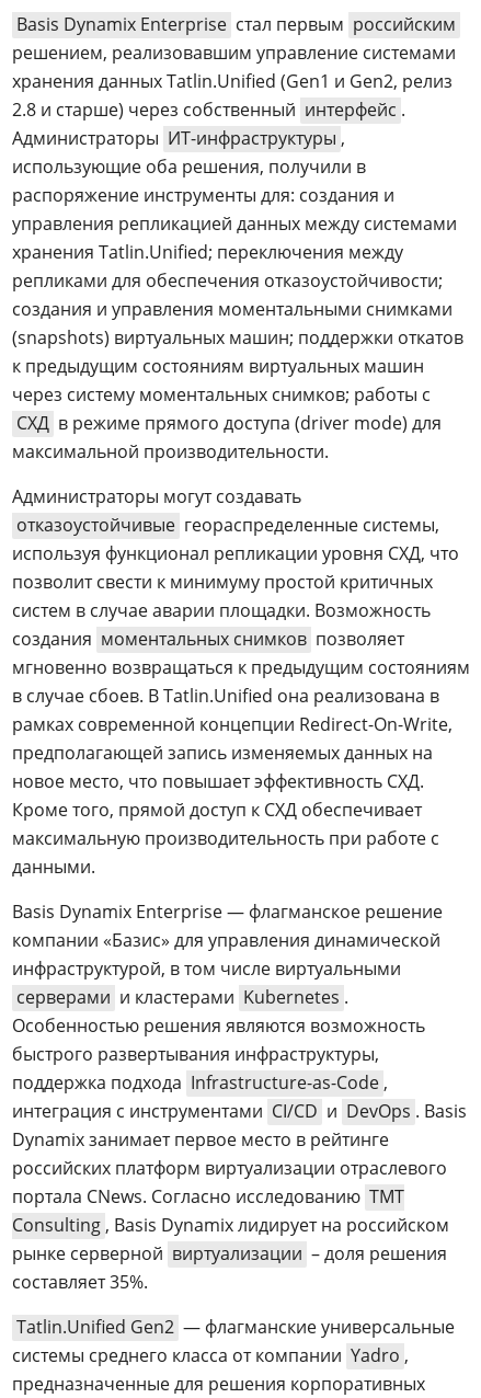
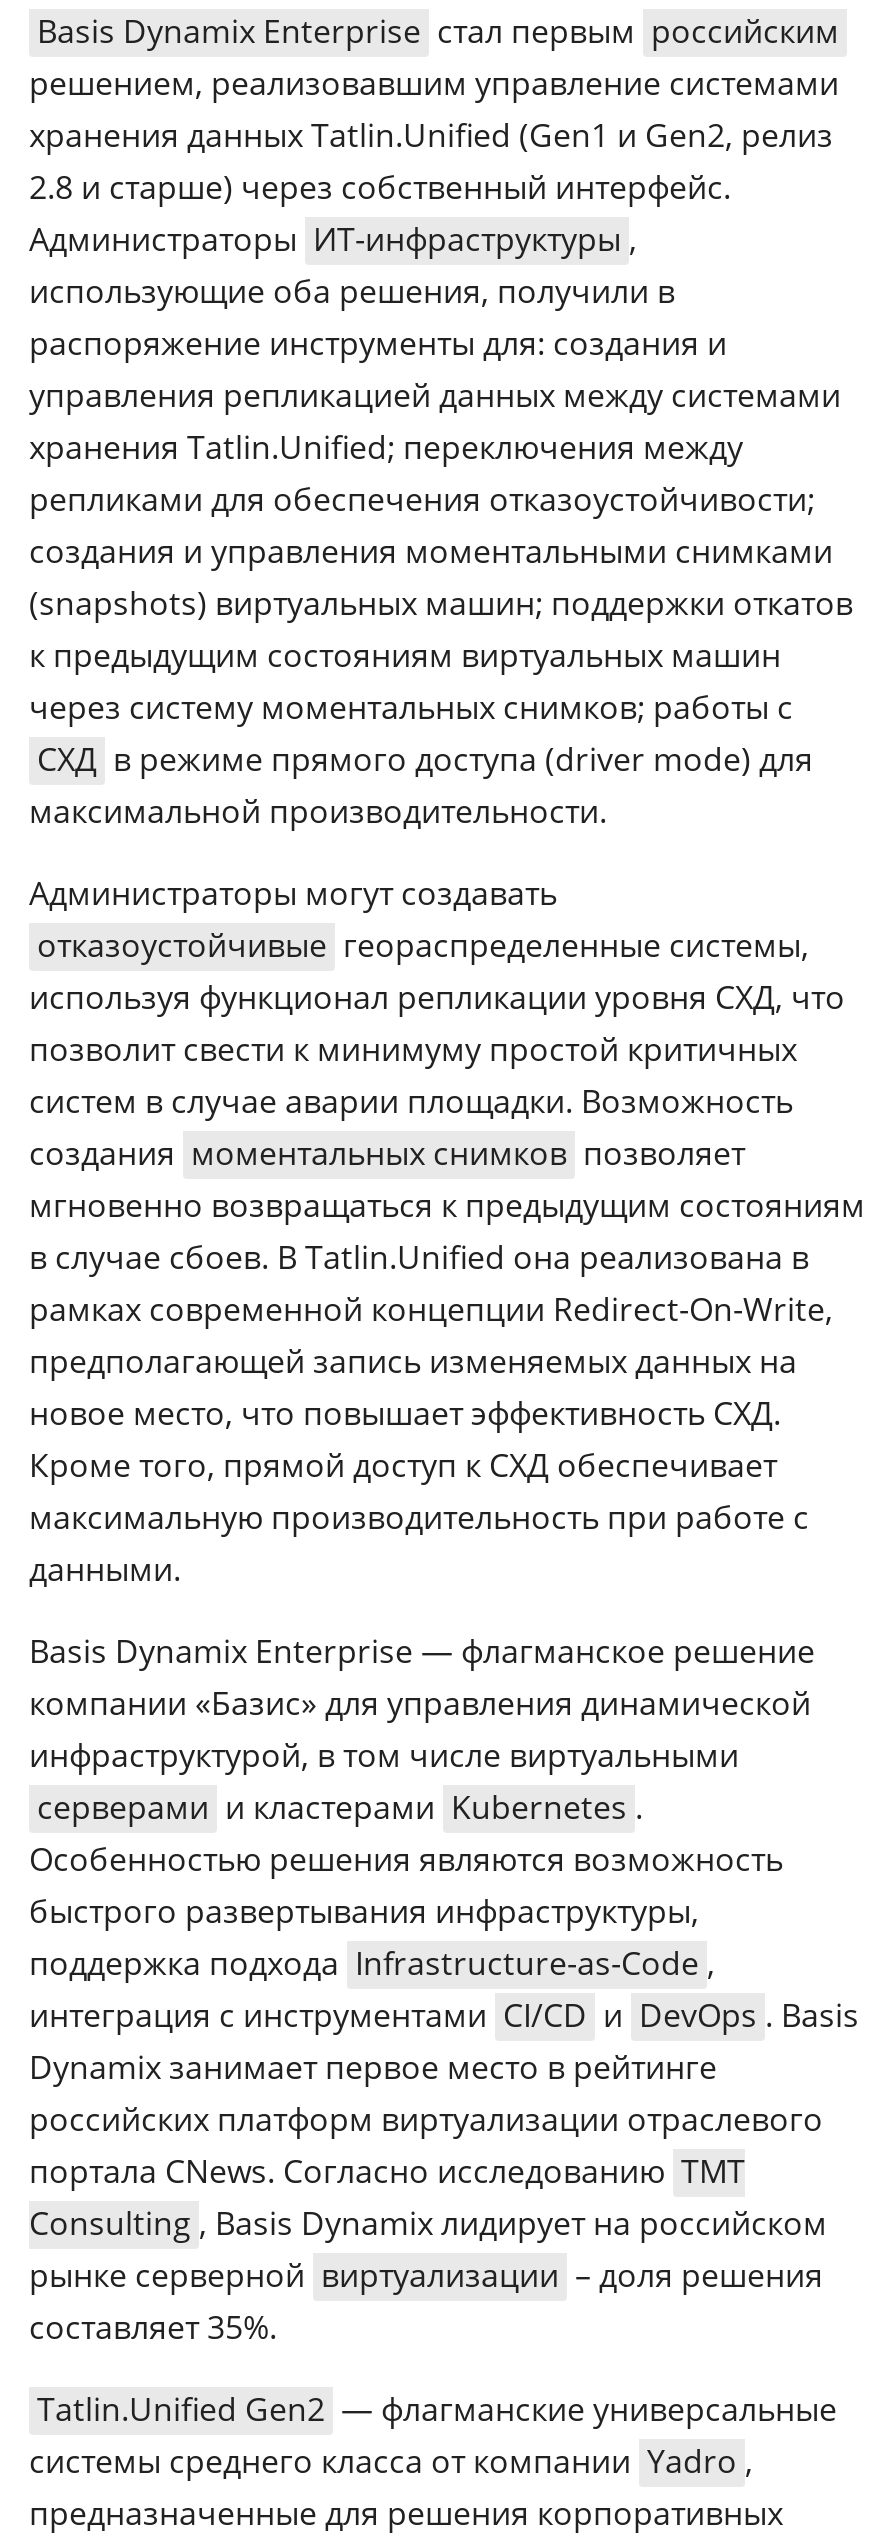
[12,98,405,122] 2.8 и старше) через собственный интерфейс . -> [29,165,731,209] 2.8 и старше) через собственный интерфейс.

